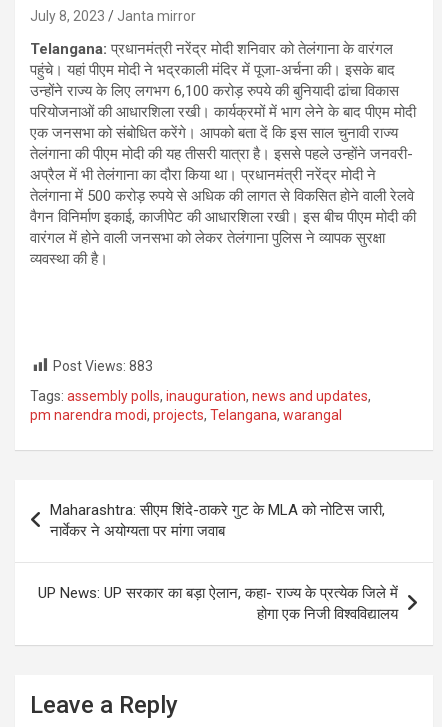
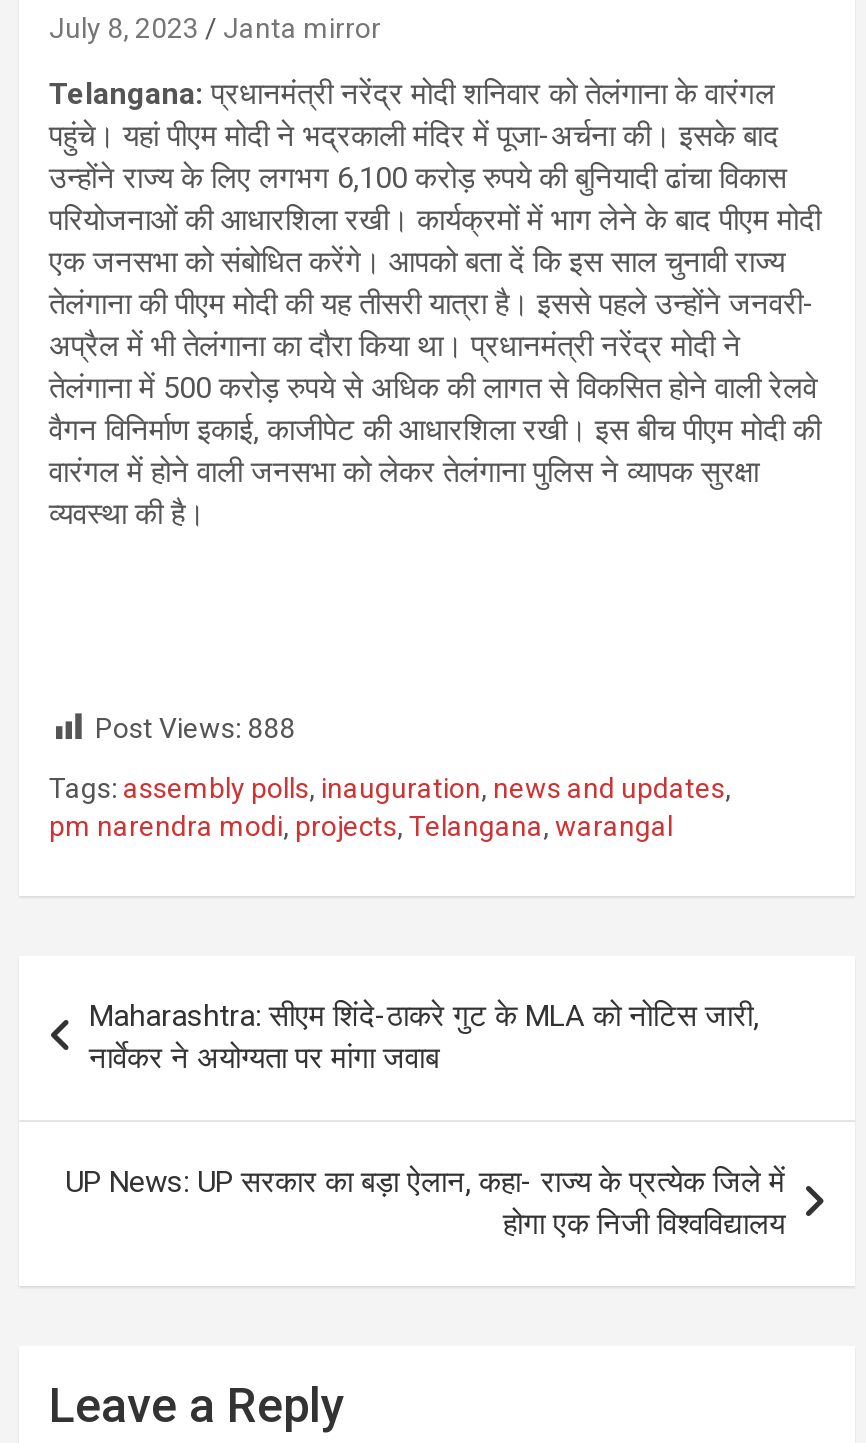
[53,358,153,374] Post Views: 883 -> [95,712,295,744] Post Views: 888

